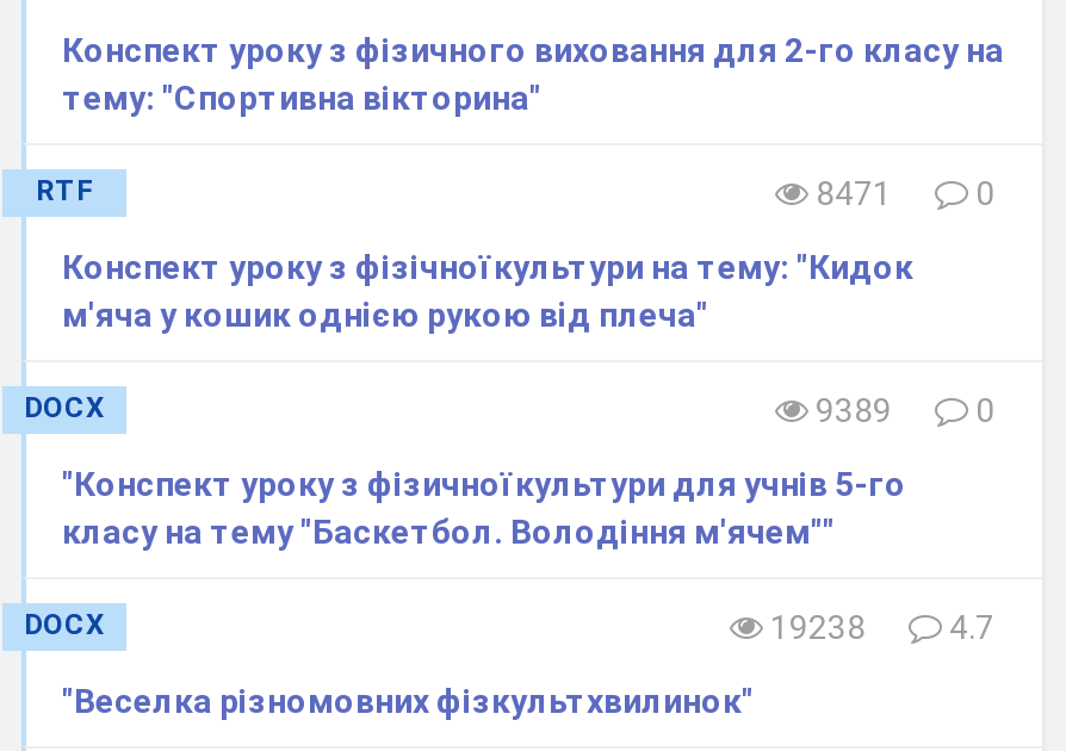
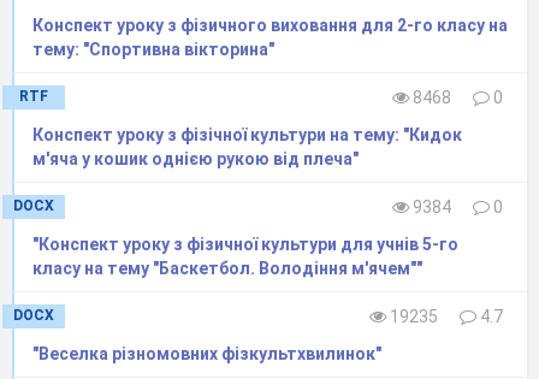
[808,174,994,212] 8471 0 -> [409,88,503,107] 8468 0
[808,391,994,429] 9389 0 -> [409,197,503,217] 9384 0
[763,608,994,646] 19238 4.7 -> [386,307,503,326] 19235 4.7

